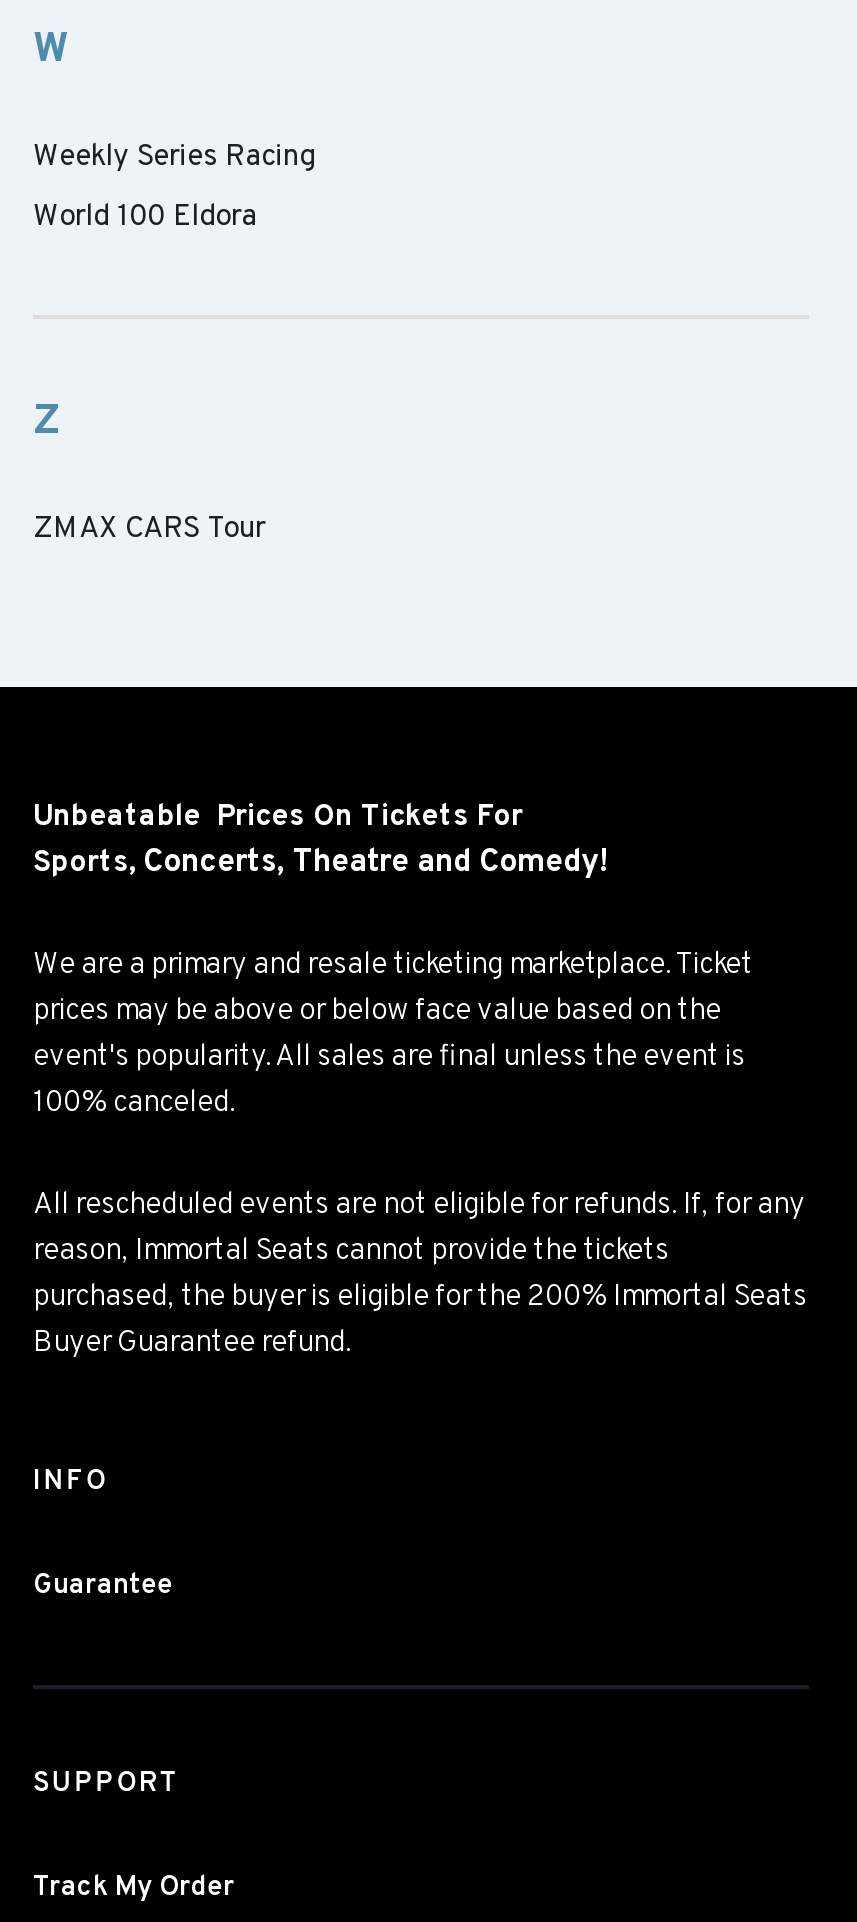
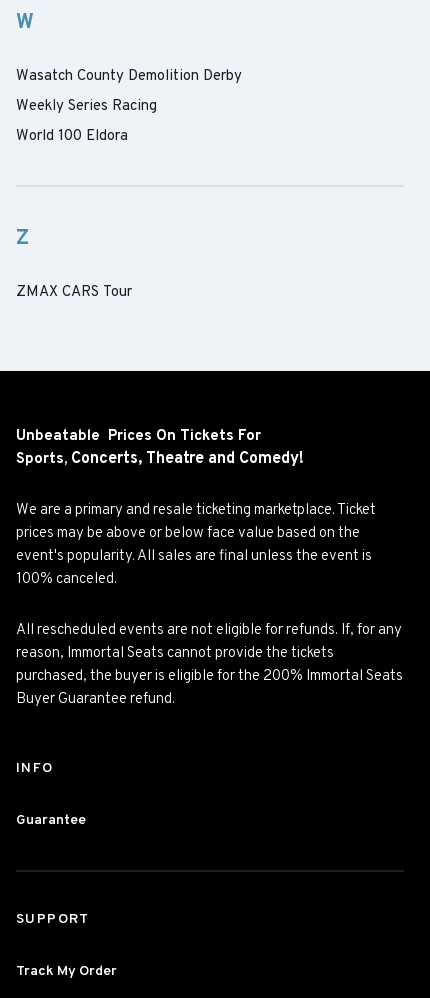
none -> [16,67,242,86] Wasatch County Demolition Derby

